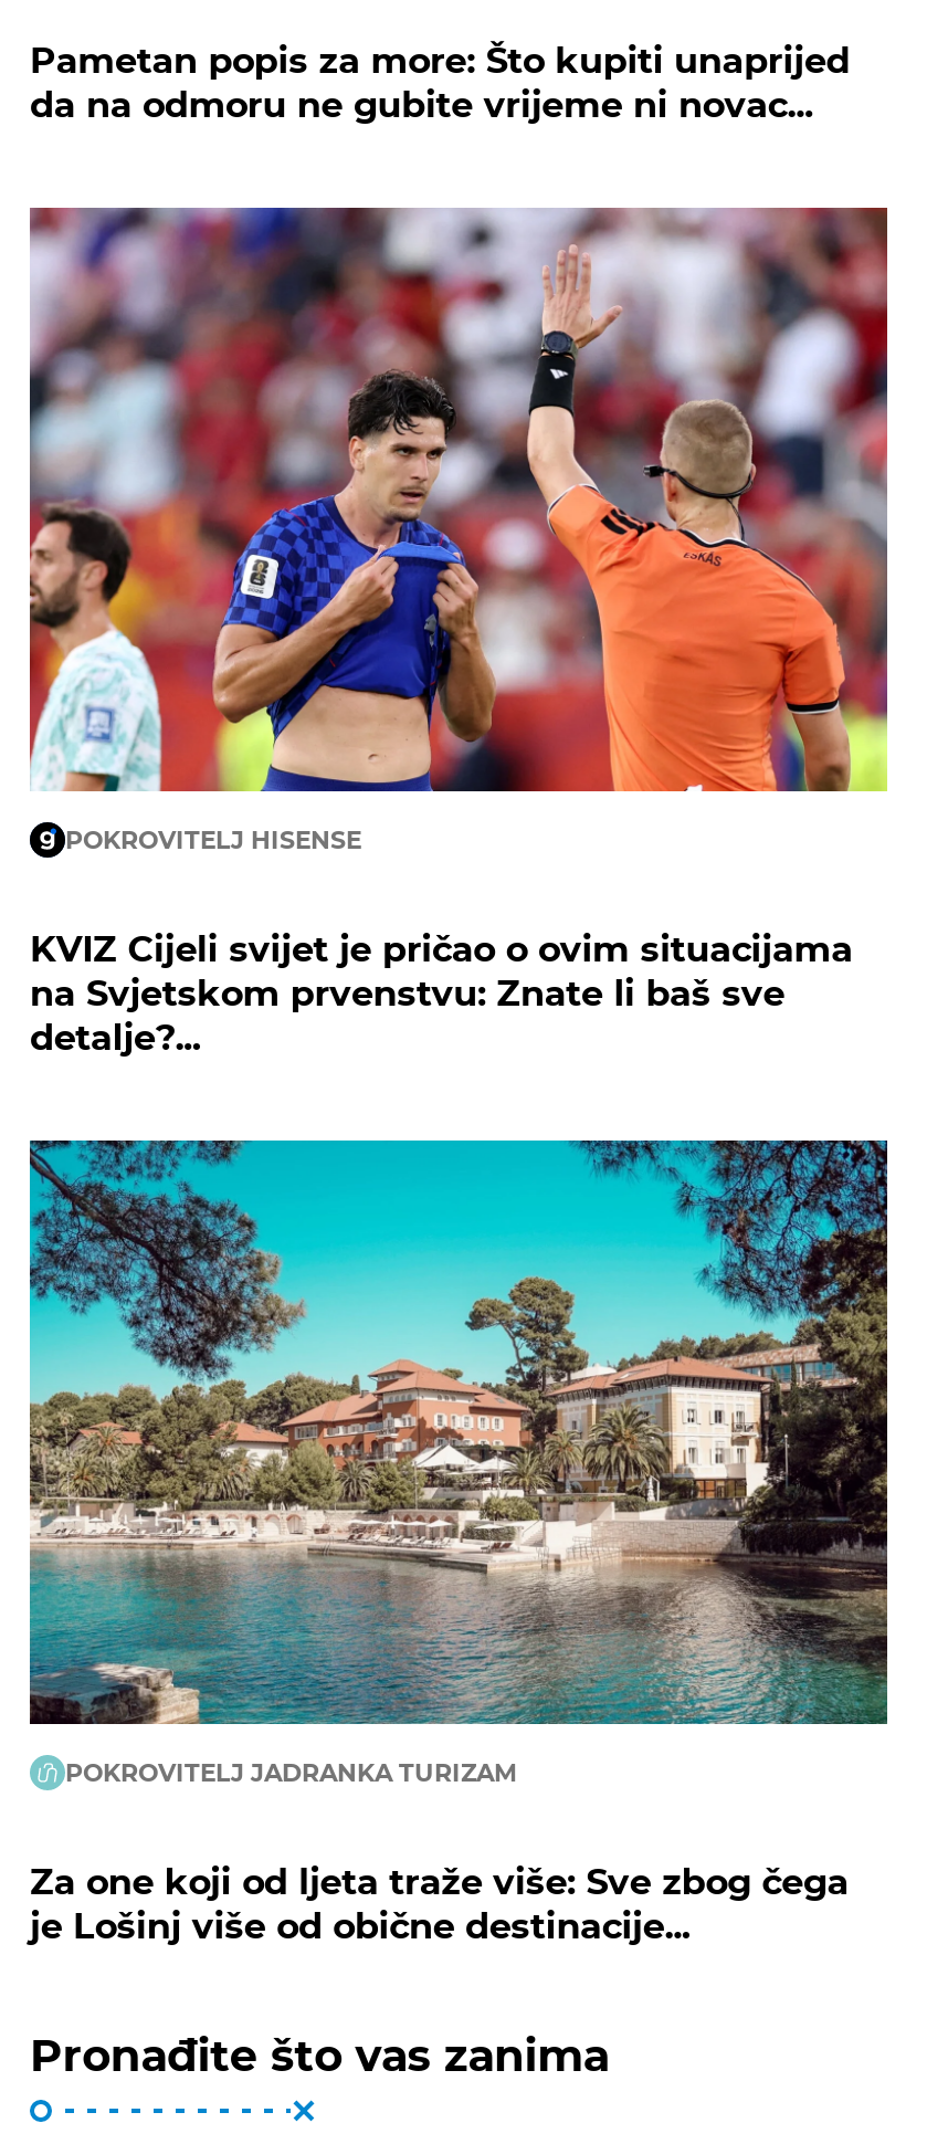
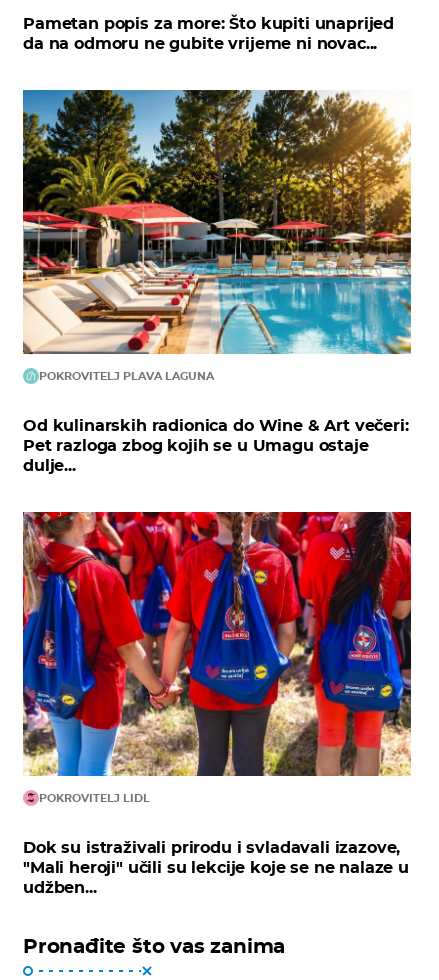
[28,206,889,856] [image] | POKROVITELJ HISENSE -> [22,89,411,383] [image] | POKROVITELJ PLAVA LAGUNA
[30,929,853,1059] KVIZ Cijeli svijet je pričao o ovim situacijama | na Svjetskom prvenstvu: Znate li baš sve | detalje?... -> [23,416,409,475] Od kulinarskih radionica do Wine & Art večeri: | Pet razloga zbog kojih se u Umagu ostaje | dulje...
[28,1138,889,1788] [image] | POKROVITELJ JADRANKA TURIZAM -> [22,511,412,805] [image] | POKROVITELJ LIDL
[30,1861,849,1947] Za one koji od ljeta traže više: Sve zbog čega | je Lošinj više od obične destinacije... -> [23,838,409,897] Dok su istraživali prirodu i svladavali izazove, | "Mali heroji" učili su lekcije koje se ne nalaze u | udžben...

